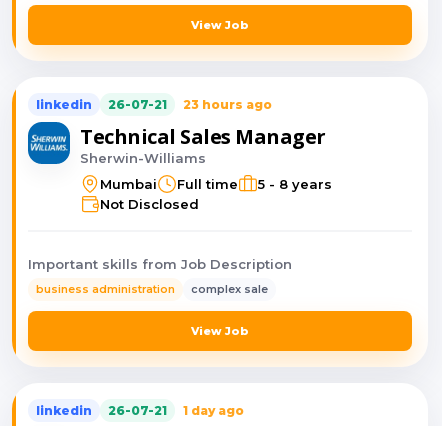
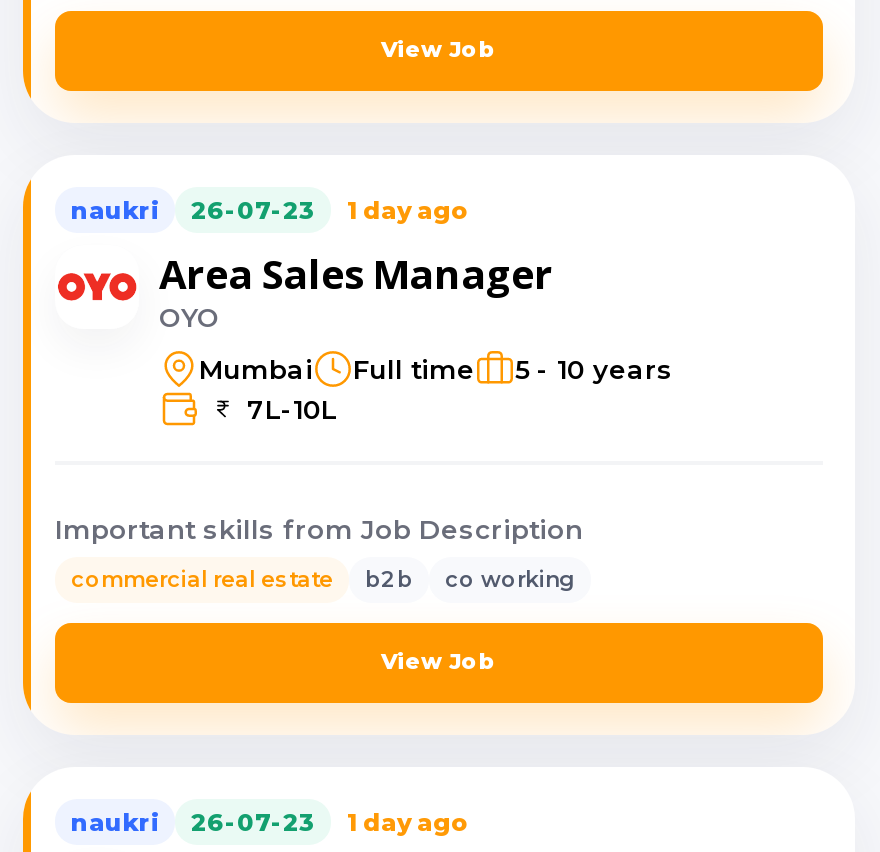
[27,97,325,166] [image] | linkedin | 26-07-21 | 23 hours ago | Technical Sales Manager | Sherwin-Williams -> [55,195,553,333] [image] | naukri | 26-07-23 | 1 day ago | Area Sales Manager | OYO
[100,176,332,212] 5 - 8 years | Not Disclosed -> [247,353,673,425] 5 - 10 years | 7L-10L
[36,283,268,296] business administration | complex sale -> [71,567,575,593] commercial real estate | b2b | co working
[36,403,167,418] linkedin | 26-07-21 -> [71,807,315,837] naukri | 26-07-23

